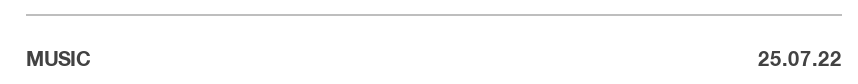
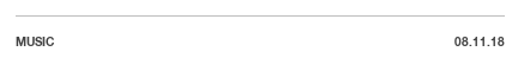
[758,47,842,71] 25.07.22 -> [454,34,505,49] 08.11.18

